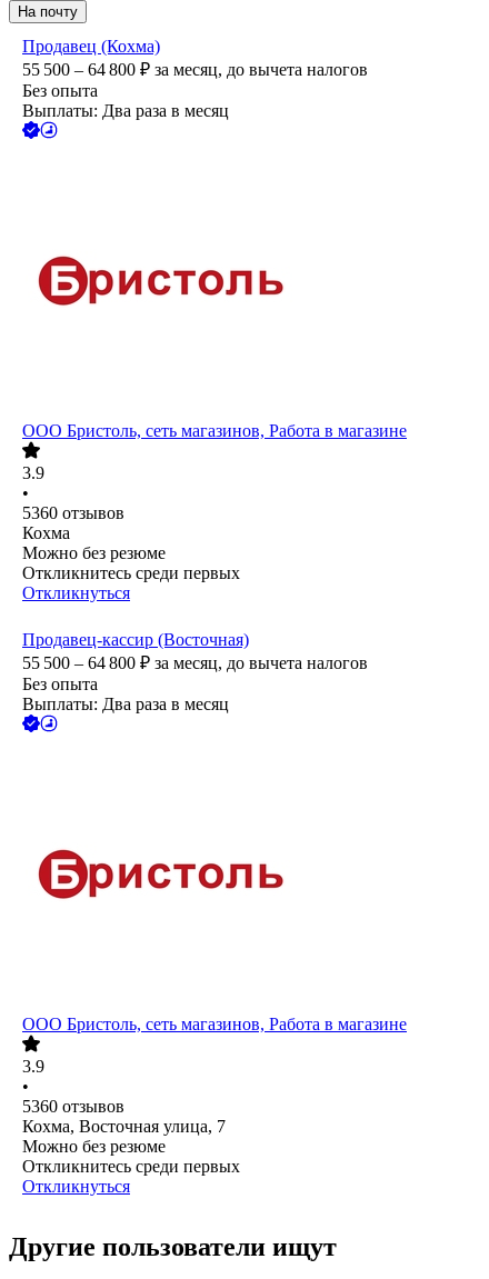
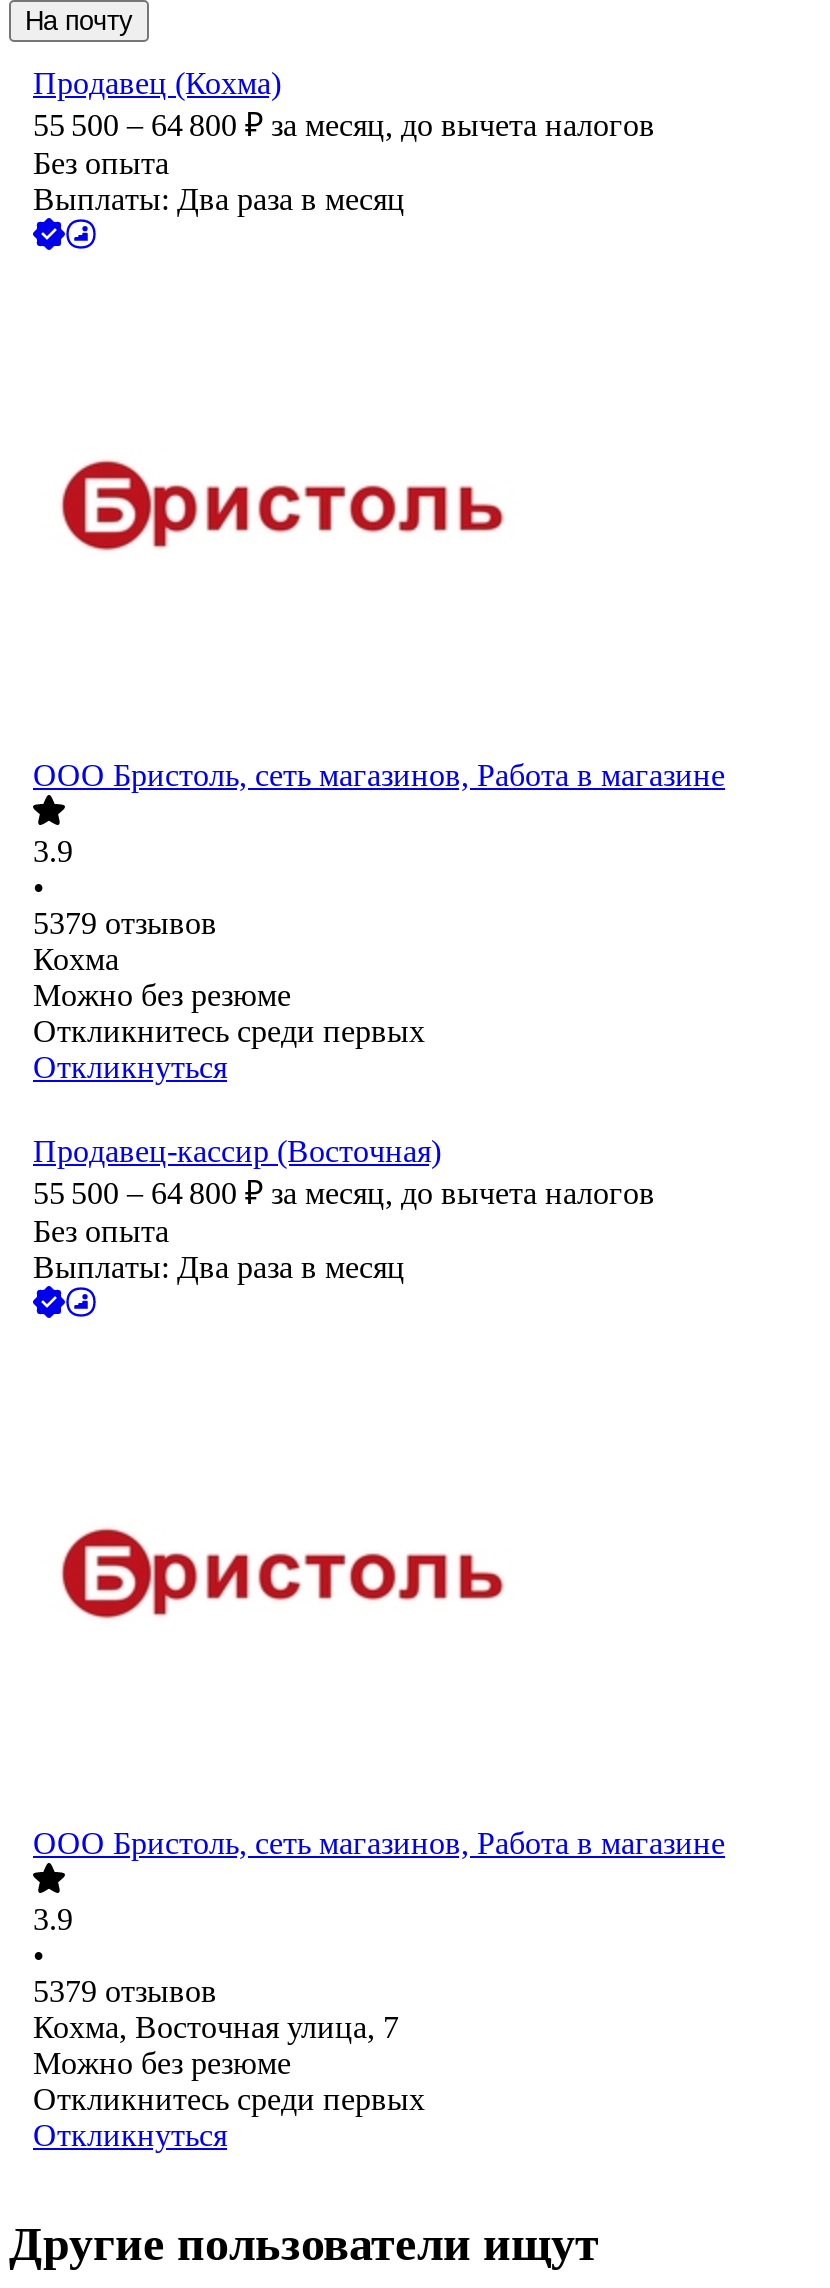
[22,504,124,523] 5360 отзывов -> [33,907,217,941] 5379 отзывов
[22,1097,124,1116] 5360 отзывов -> [33,1975,217,2009] 5379 отзывов

